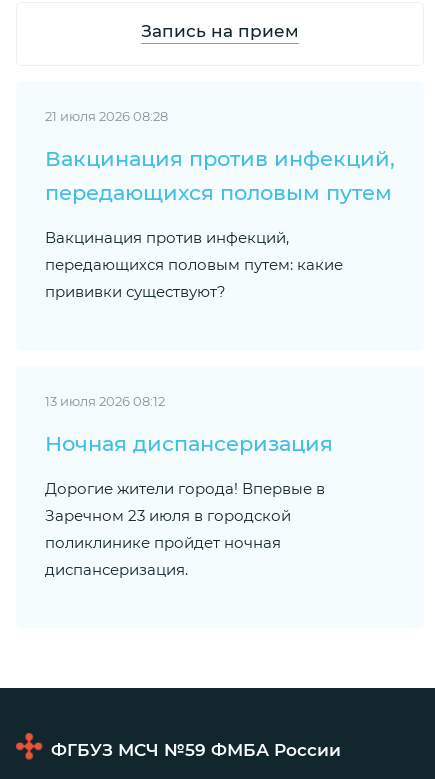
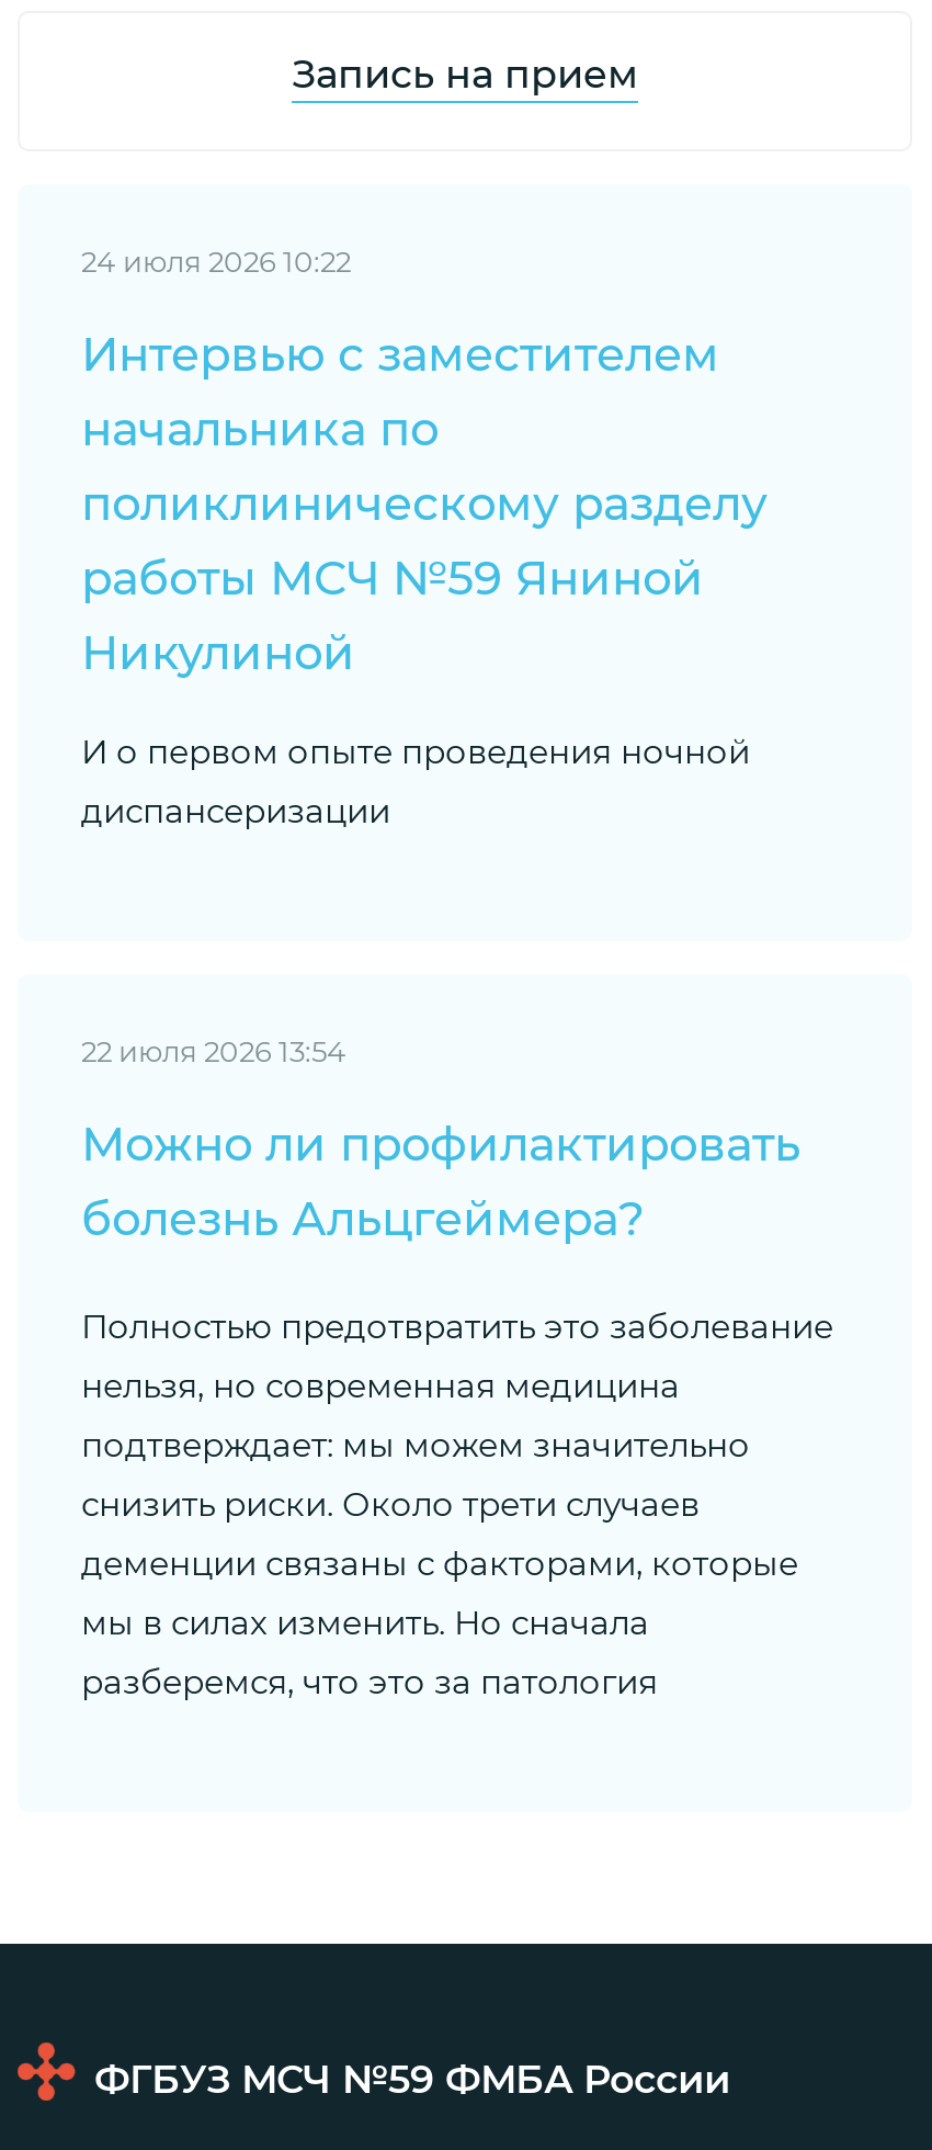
[45,109,395,300] 21 июля 2026 08:28 | Вакцинация против инфекций, | передающихся половым путем | Вакцинация против инфекций, | передающихся половым путем: какие | прививки существуют? -> [81,246,768,829] 24 июля 2026 10:22 | Интервью с заместителем | начальника по | поликлиническому разделу | работы МСЧ №59 Яниной | Никулиной | И о первом опыте проведения ночной | диспансеризации
[45,393,333,577] 13 июля 2026 08:12 | Ночная диспансеризация | Дорогие жители города! Впервые в | Заречном 23 июля в городской | поликлинике пройдет ночная | диспансеризация. -> [81,1034,833,1700] 22 июля 2026 13:54 | Можно ли профилактировать | болезнь Альцгеймера? | Полностью предотвратить это заболевание | нельзя, но современная медицина | подтверждает: мы можем значительно | снизить риски. Около трети случаев | деменции связаны с факторами, которые | мы в силах изменить. Но сначала | разберемся, что это за патология

